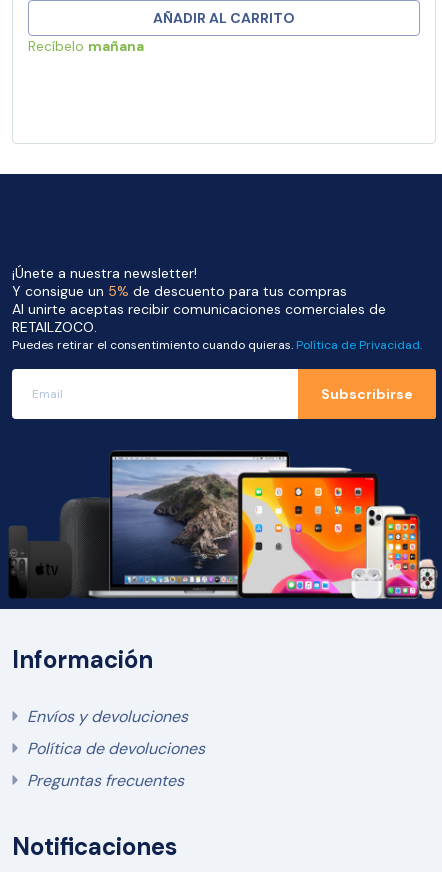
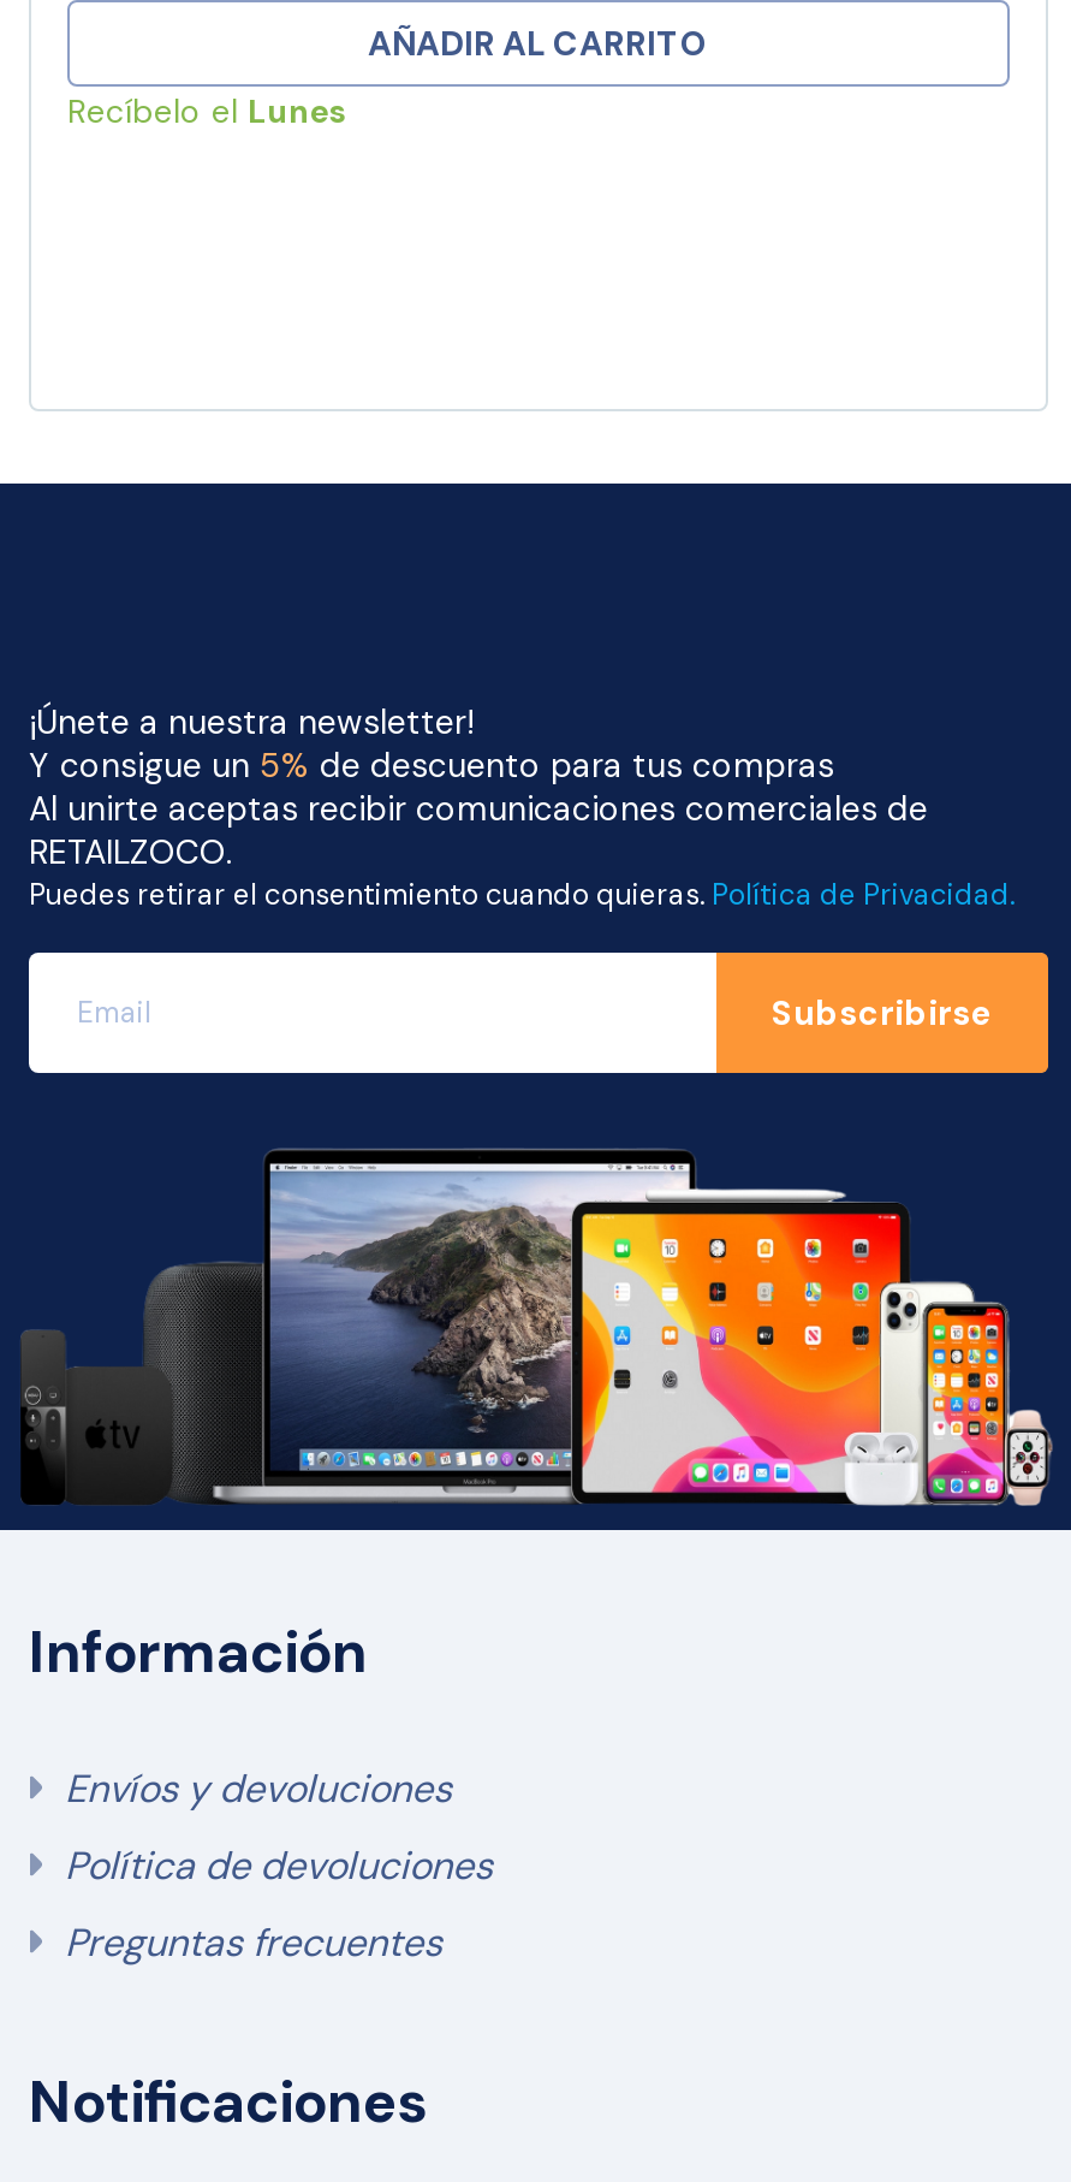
[28,38,144,55] Recíbelo mañana -> [67,91,349,132] Recíbelo el Lunes

